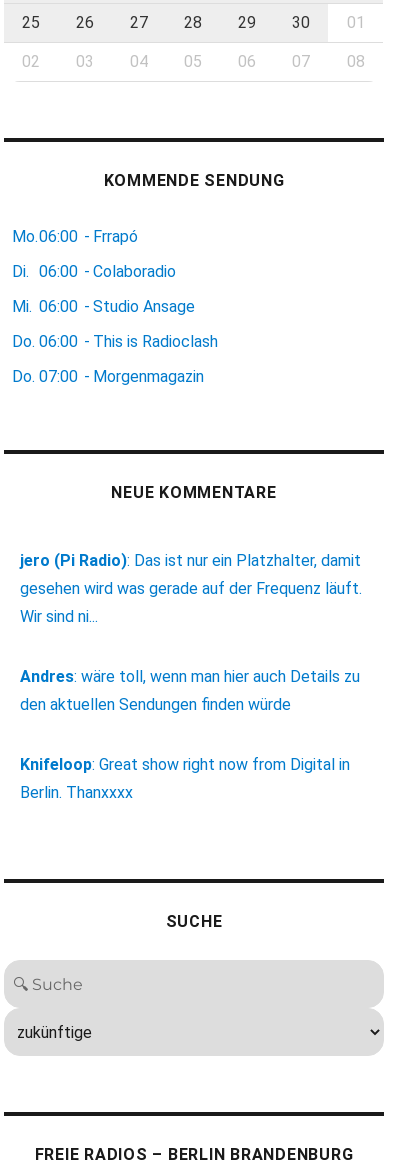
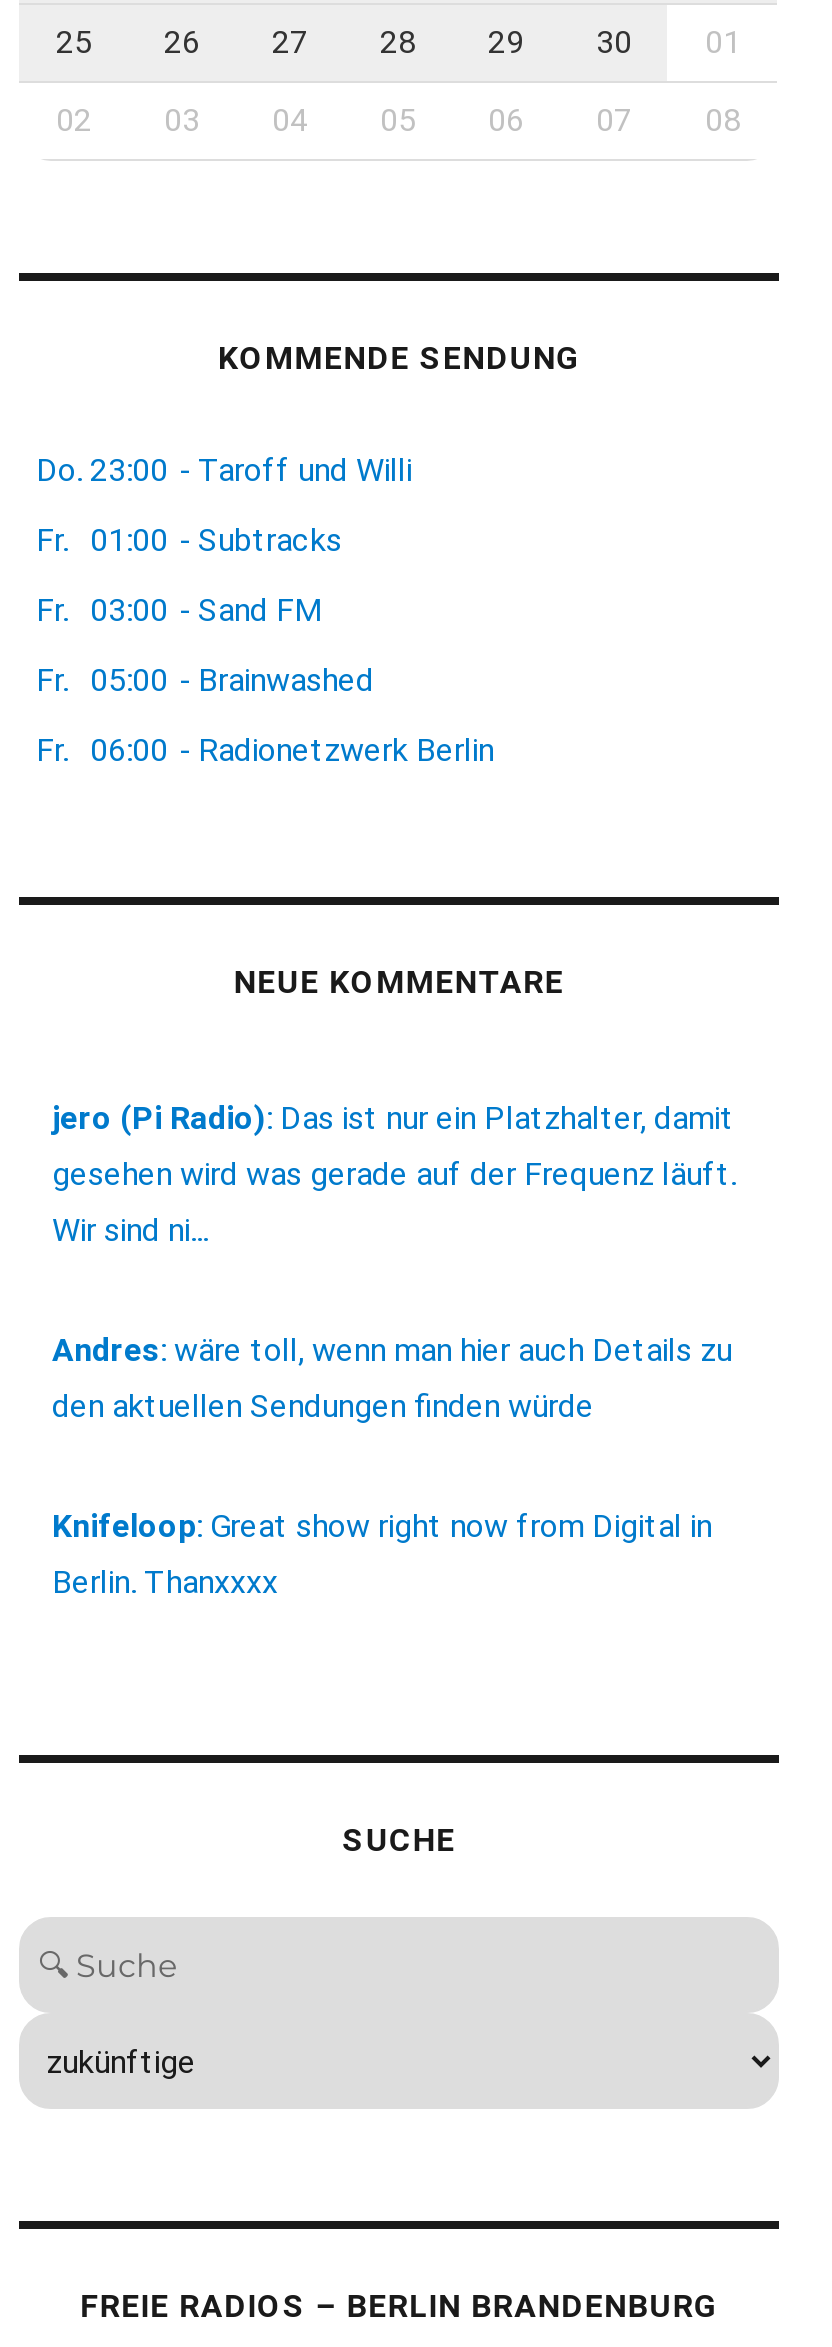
[12,227,138,246] Mo.06:00 - Frrapó -> [36,451,412,489] Do. 23:00 - Taroff und Willi
[12,262,176,281] Di. 06:00 - Colaboradio -> [36,521,342,559] Fr. 01:00 - Subtracks
[12,297,195,316] Mi. 06:00 - Studio Ansage -> [36,591,322,629] Fr. 03:00 - Sand FM
[12,332,218,351] Do. 06:00 - This is Radioclash -> [36,661,374,699] Fr. 05:00 - Brainwashed
[12,367,204,386] Do. 07:00 - Morgenmagazin -> [36,731,494,769] Fr. 06:00 - Radionetzwerk Berlin

